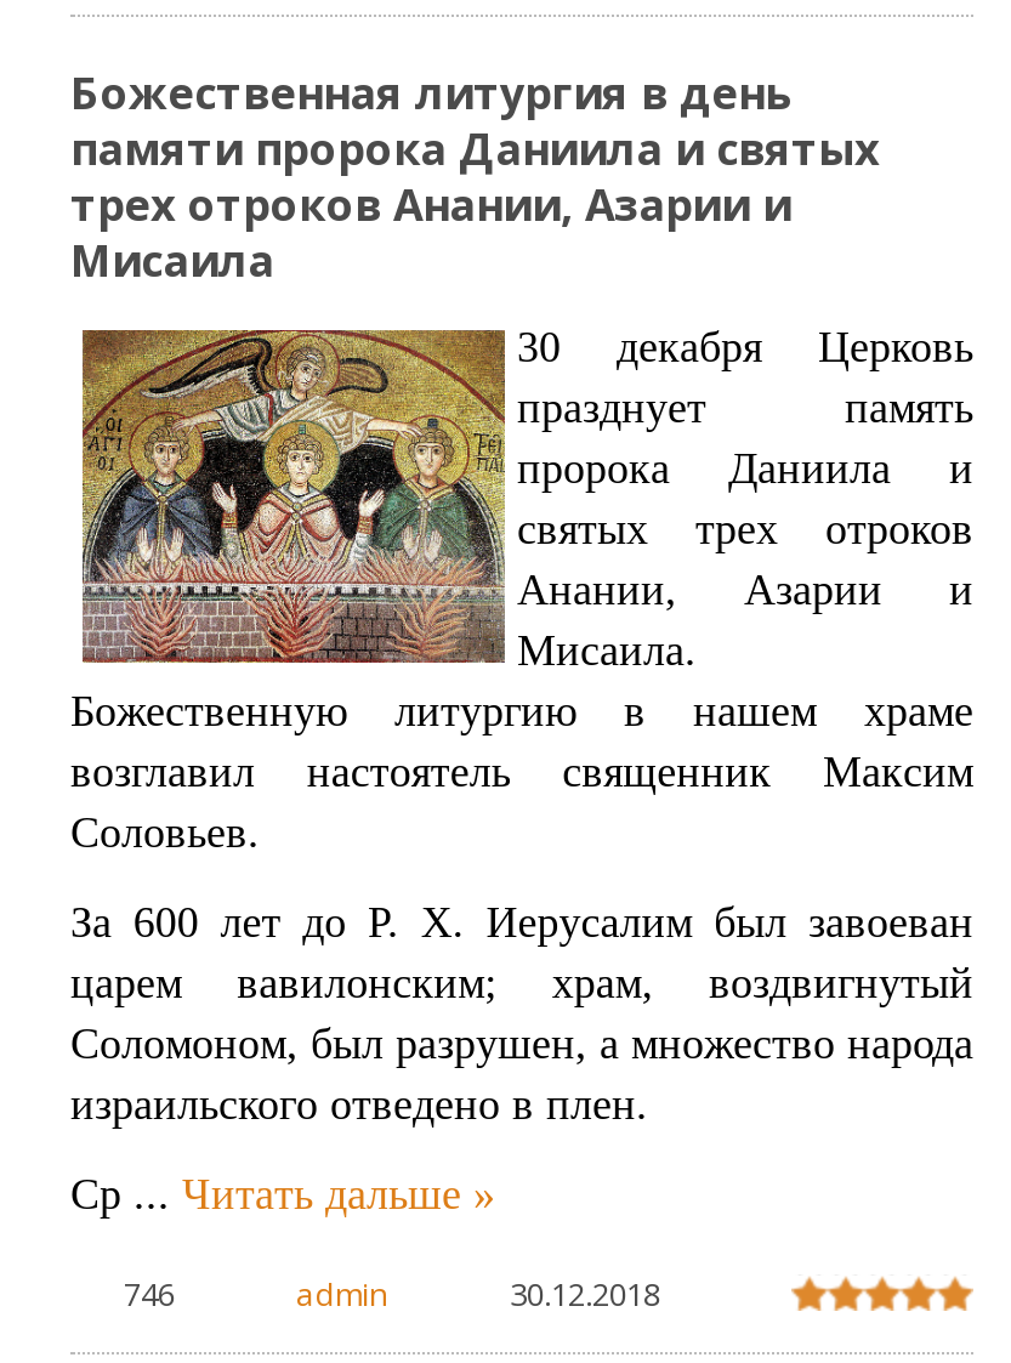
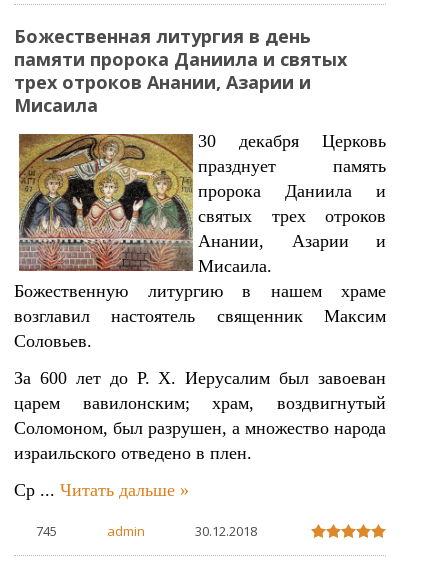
[124,1271,175,1314] 746 -> [36,521,57,539] 745

